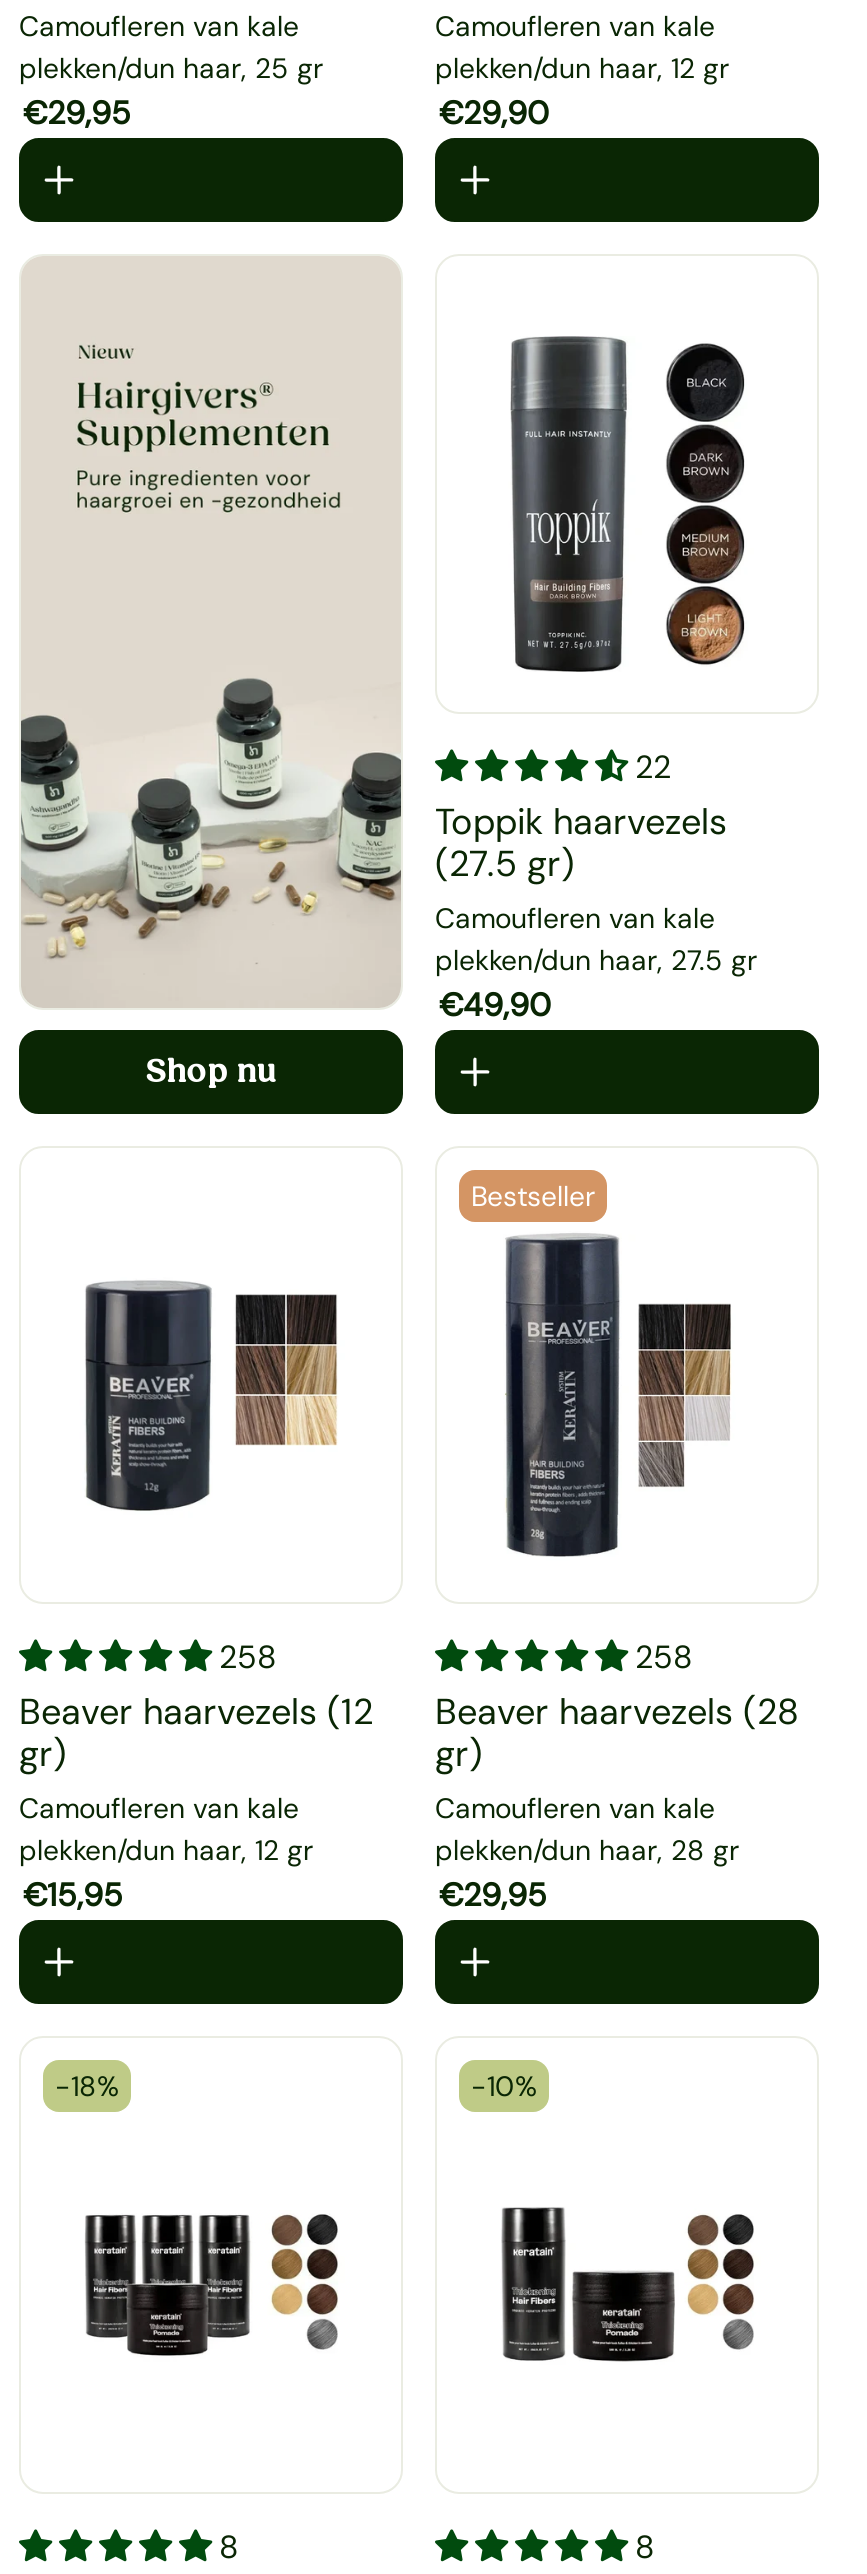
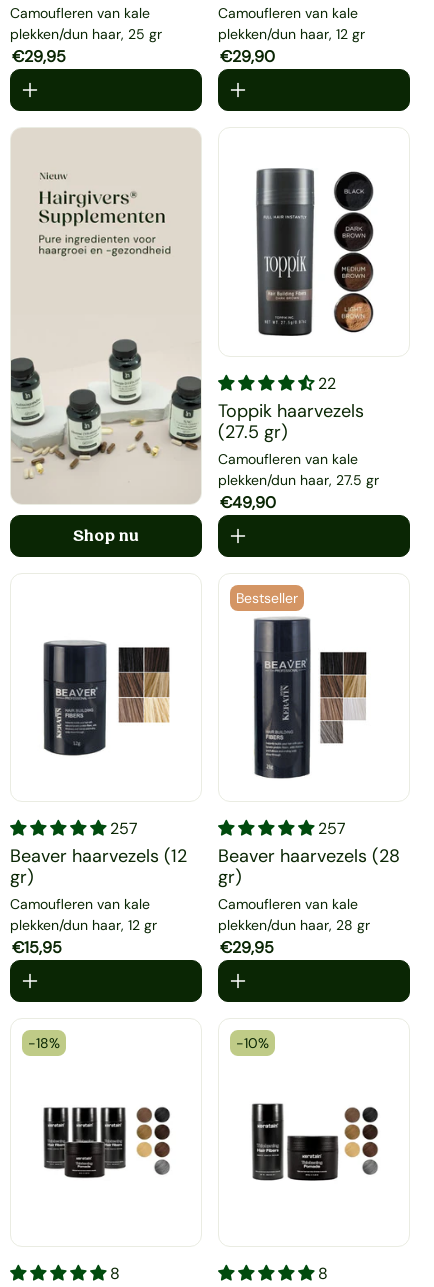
[219,1636,277,1678] 258 -> [110,818,138,839] 257
[635,1636,693,1678] 258 -> [318,818,346,839] 257

